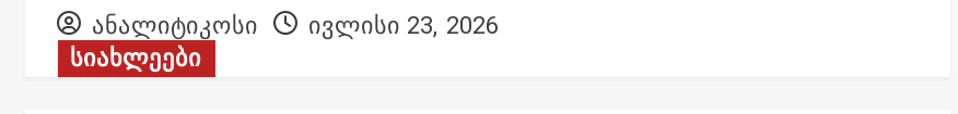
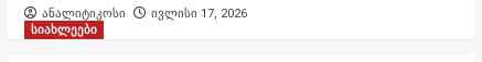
[92,12,499,41] ანალიტიკოსი ივლისი 23, 2026 -> [41,7,247,21] ანალიტიკოსი ივლისი 17, 2026

